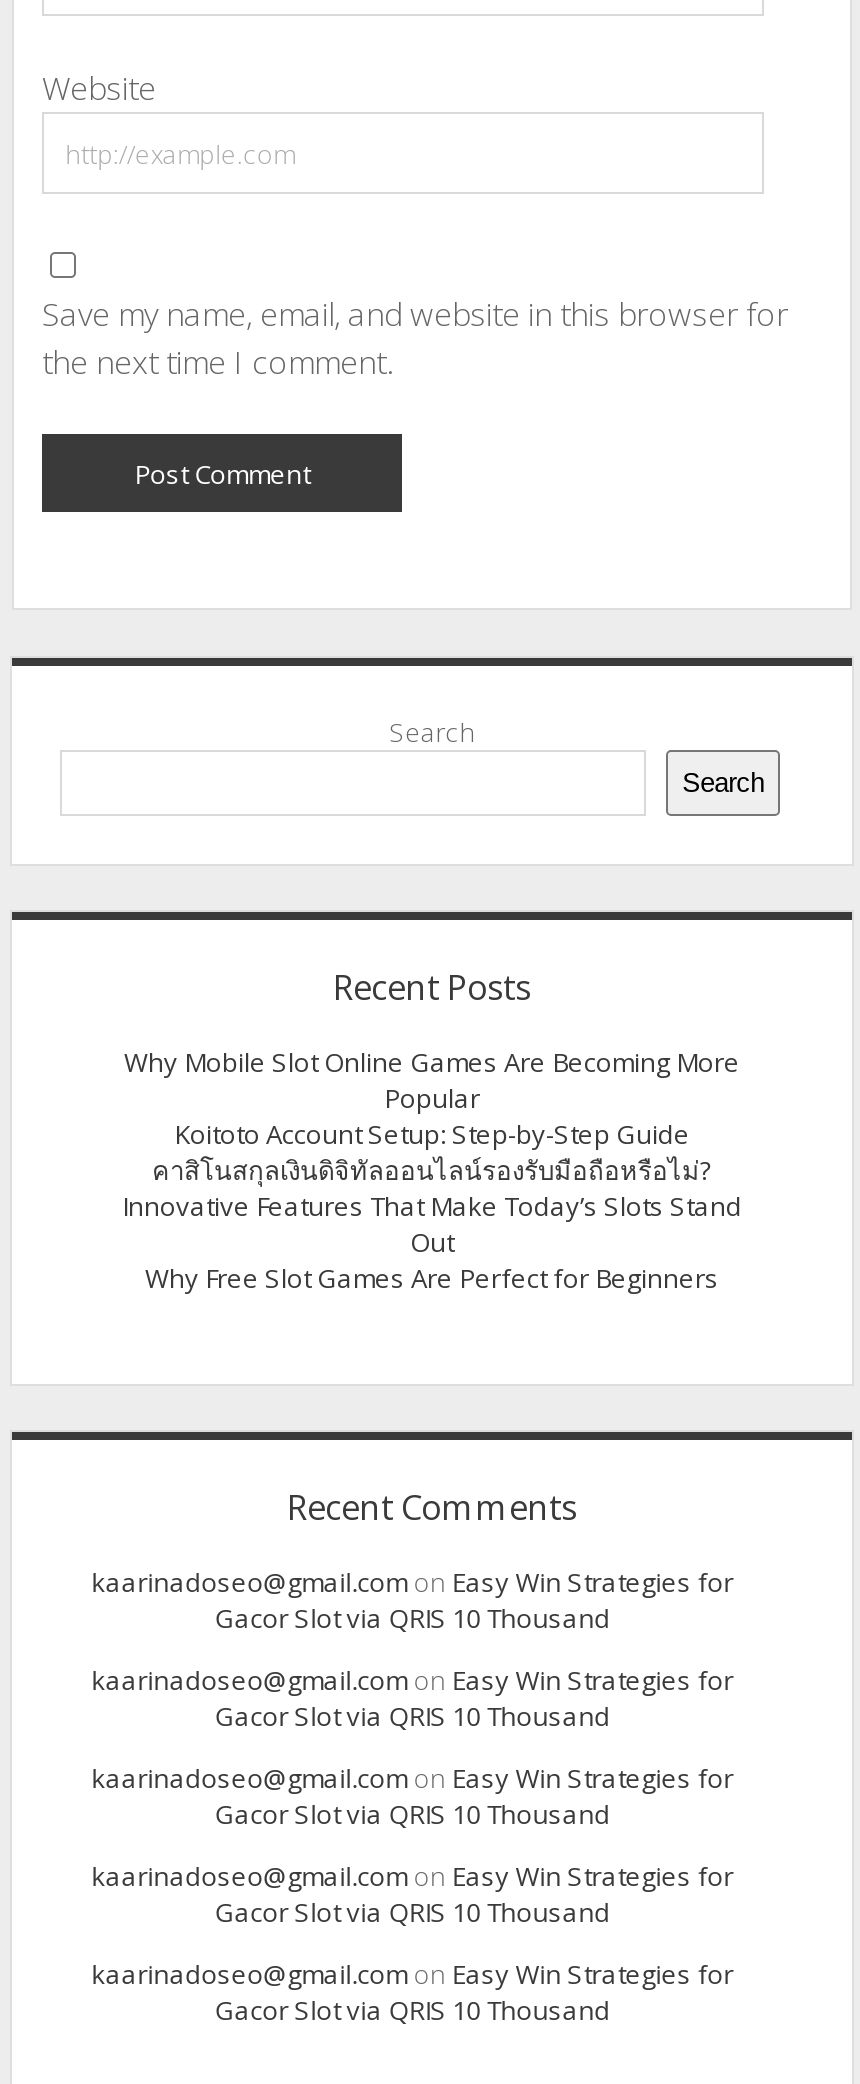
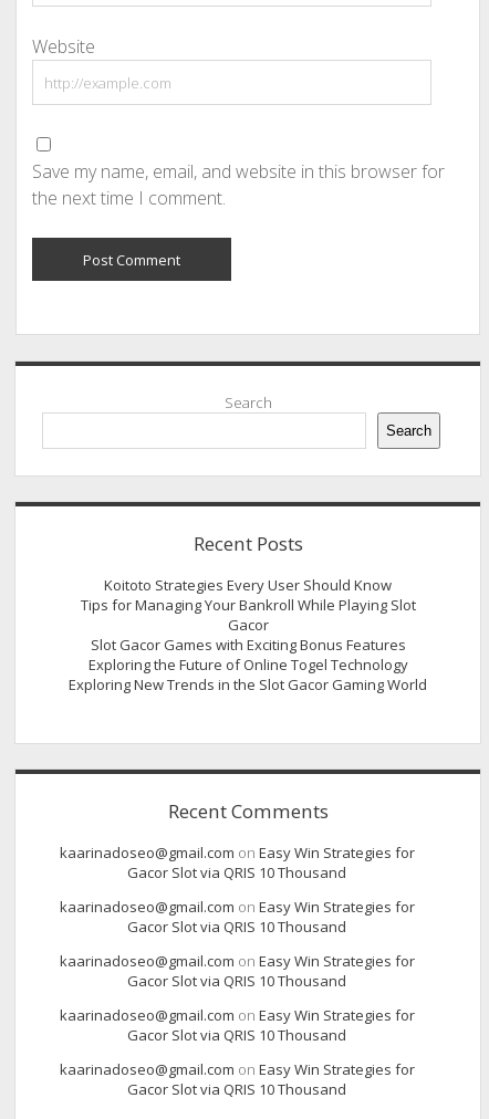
[122,1045,742,1297] Why Mobile Slot Online Games Are Becoming More | Popular | Koitoto Account Setup: Step-by-Step Guide | คาสิโนสกุลเงินดิจิทัลออนไลน์รองรับมือถือหรือไม่? | Innovative Features That Make Today’s Slots Stand | Out | Why Free Slot Games Are Perfect for Beginners -> [69,575,427,695] Koitoto Strategies Every User Should Know | Tips for Managing Your Bankroll While Playing Slot | Gacor | Slot Gacor Games with Exciting Bonus Features | Exploring the Future of Online Togel Technology | Exploring New Trends in the Slot Gacor Gaming World

